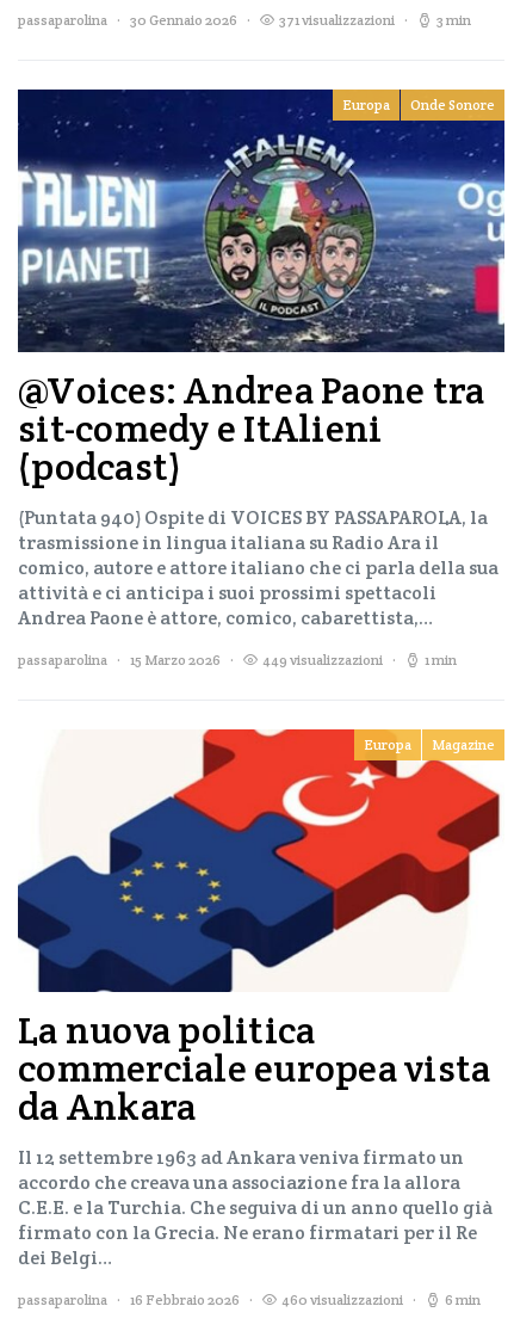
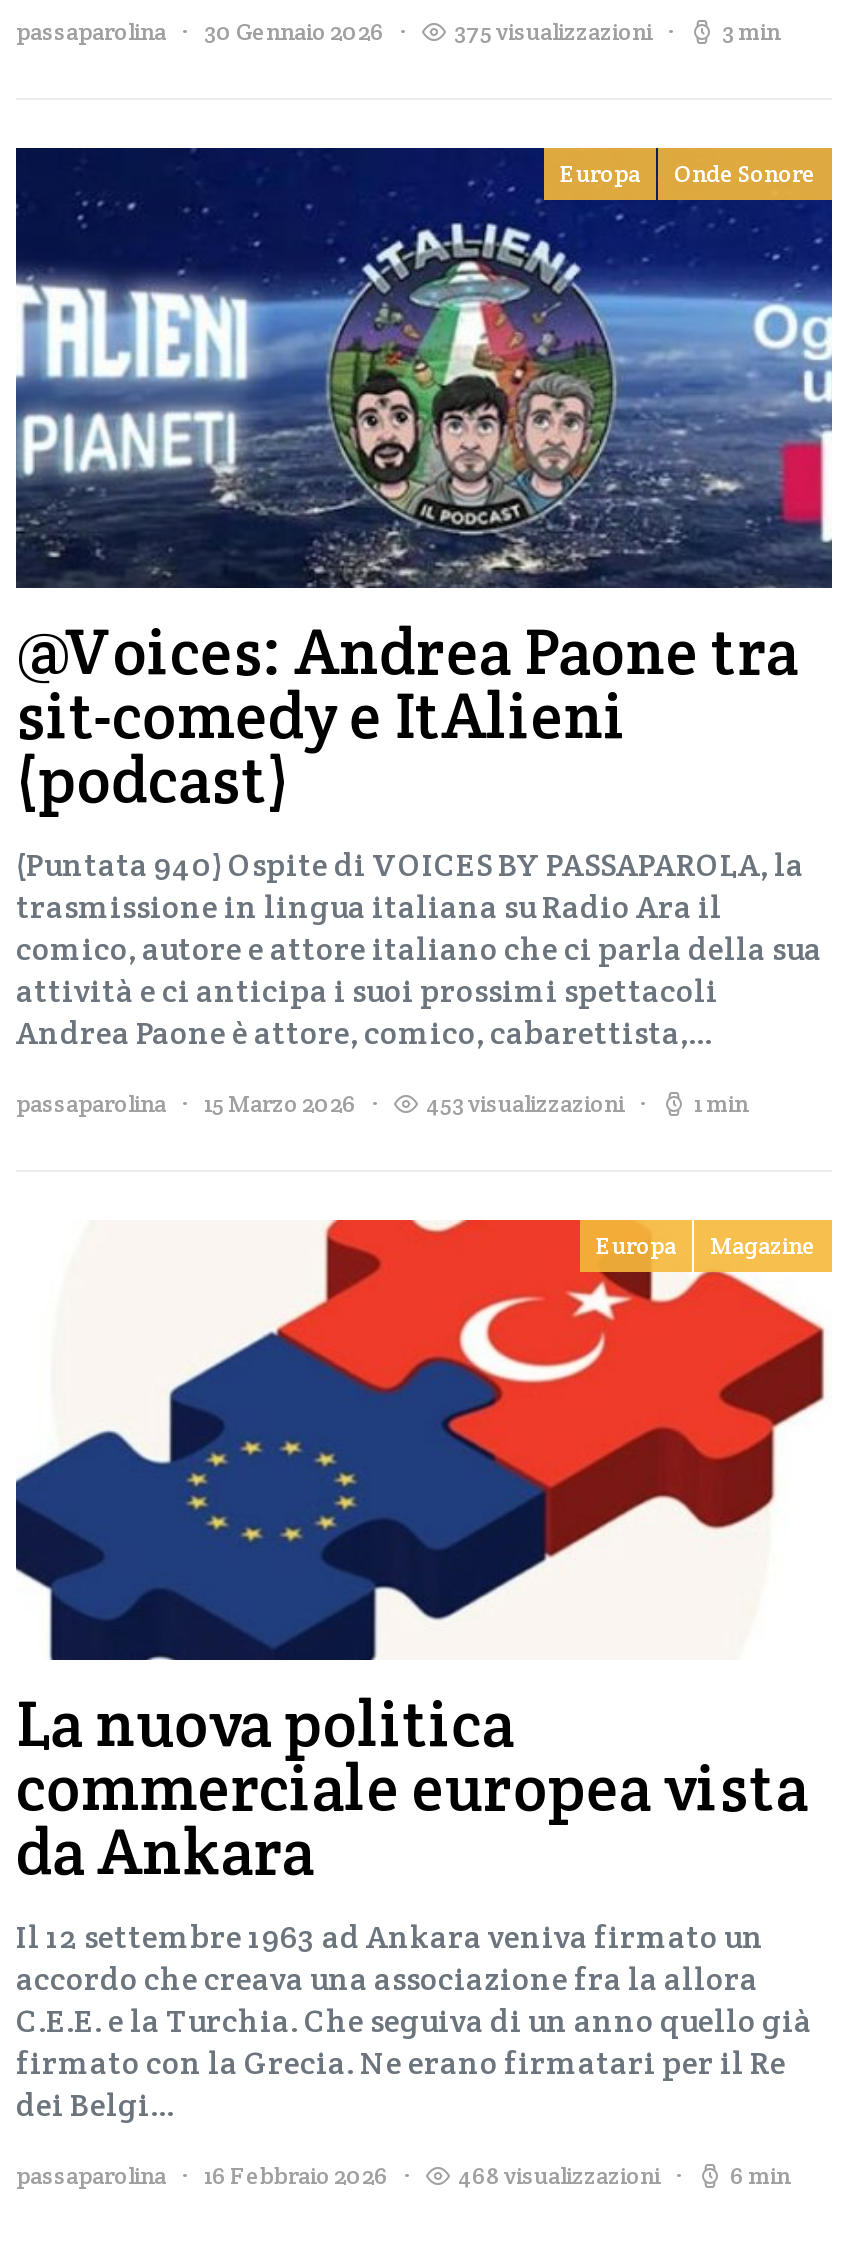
[279,11,395,29] 371 visualizzazioni -> [454,16,652,46] 375 visualizzazioni
[262,651,383,669] 449 visualizzazioni -> [426,1088,624,1118] 453 visualizzazioni
[281,1290,403,1308] 460 visualizzazioni -> [458,2160,660,2190] 468 visualizzazioni

